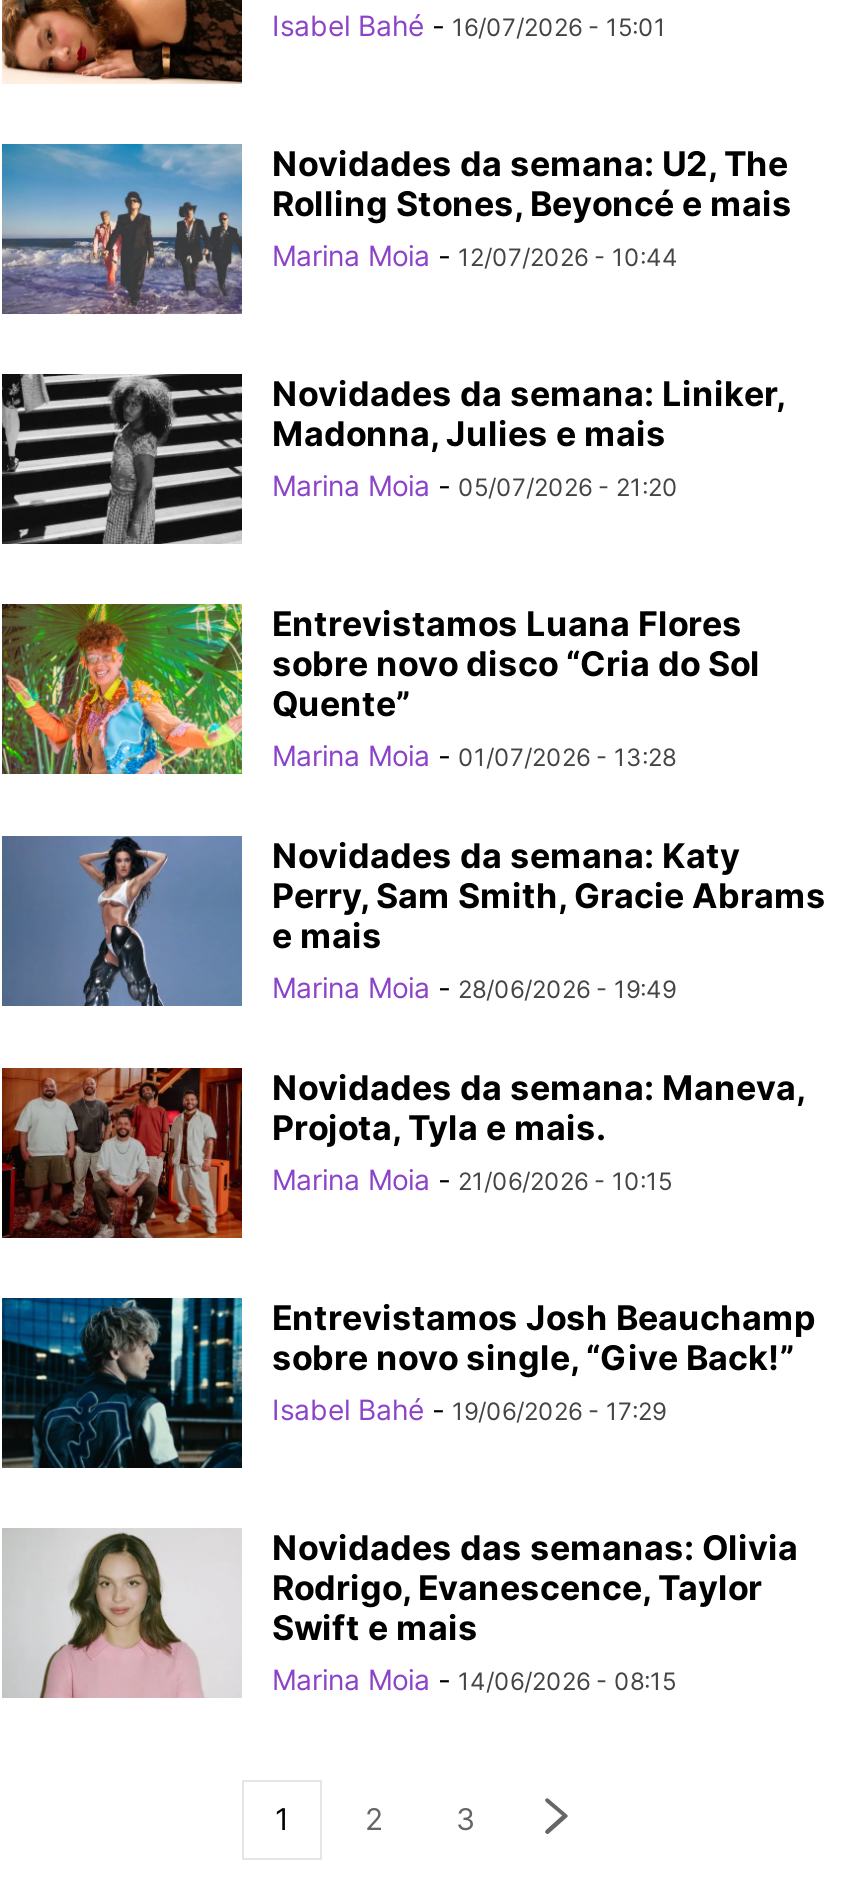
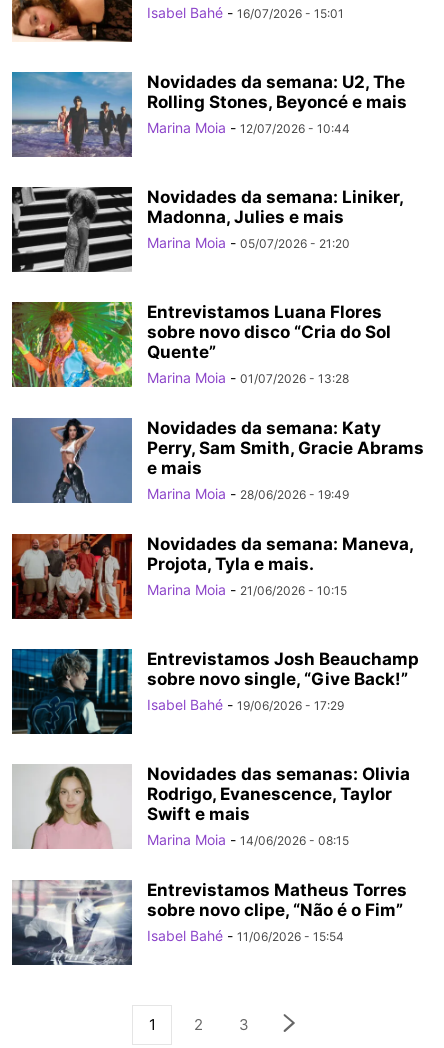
none -> [12,880,407,966] [image] | Entrevistamos Matheus Torres | sobre novo clipe, “Não é o Fim” | Isabel Bahé - 11/06/2026 - 15:54

